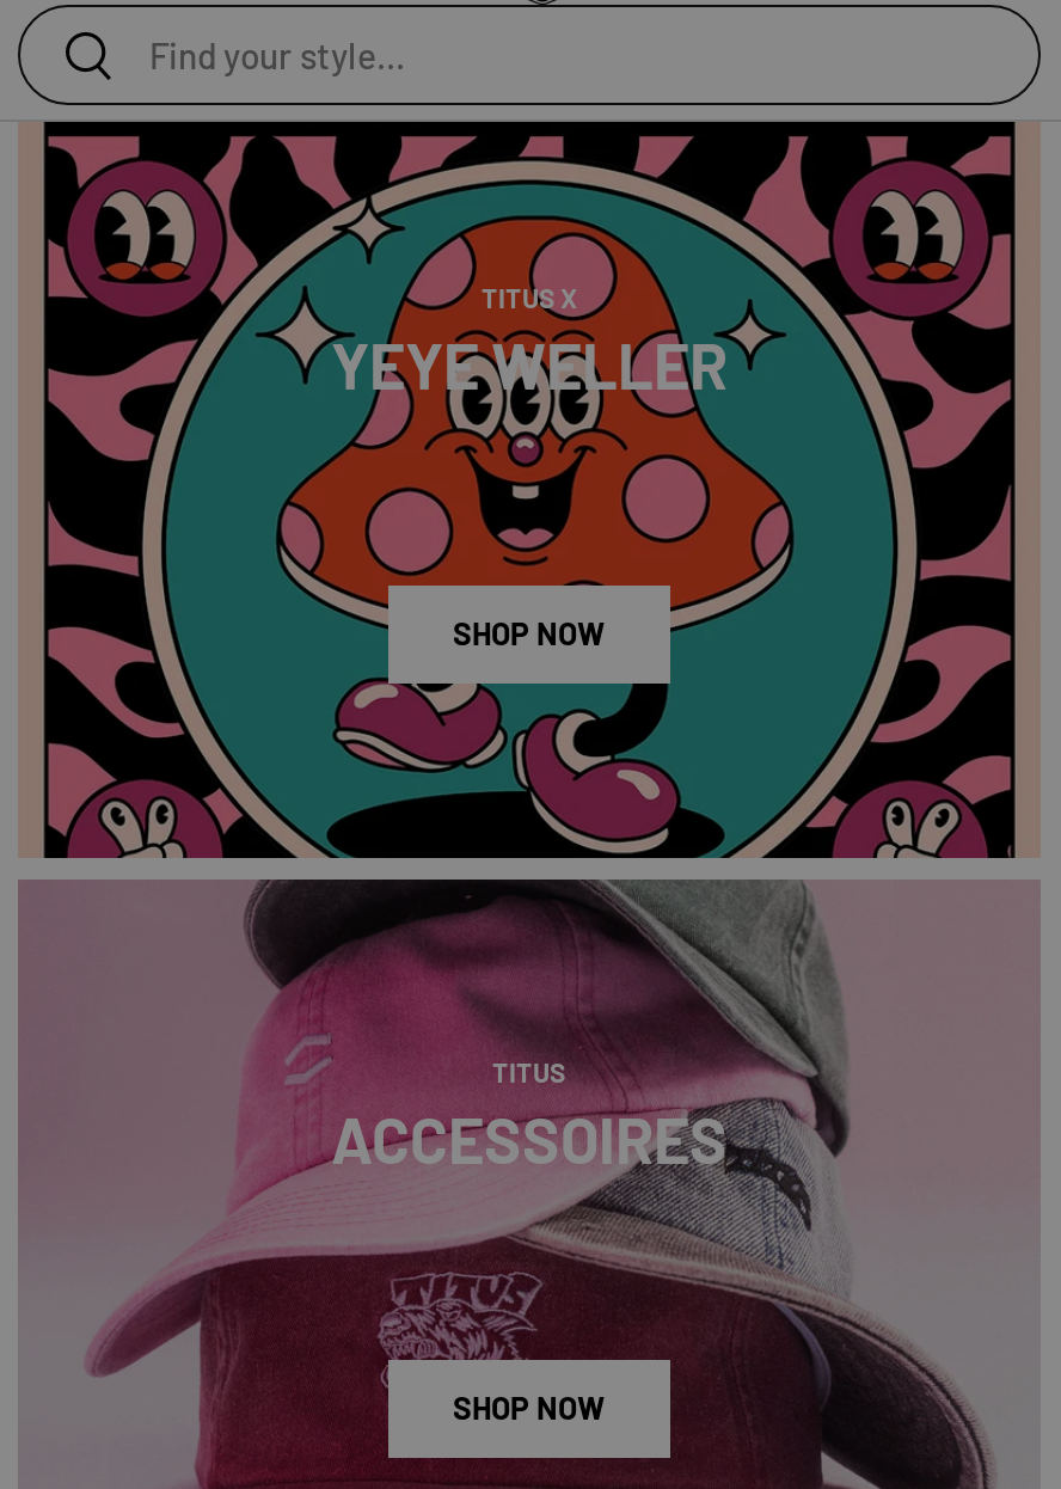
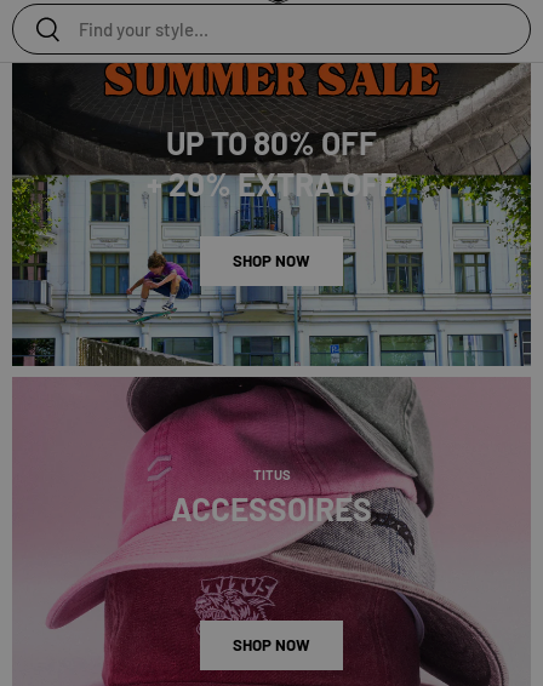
[18,120,1041,860] [image] | TITUS X | YEYE WELLER -> [11,62,532,367] [image] | UP TO 80% OFF | + 20% EXTRA OFF

